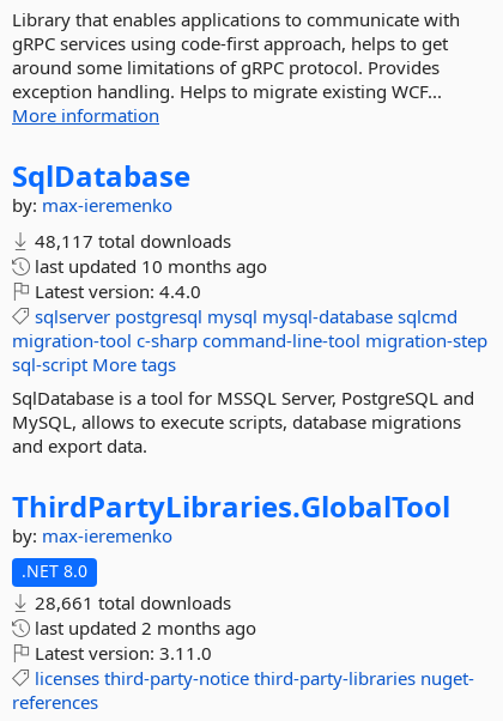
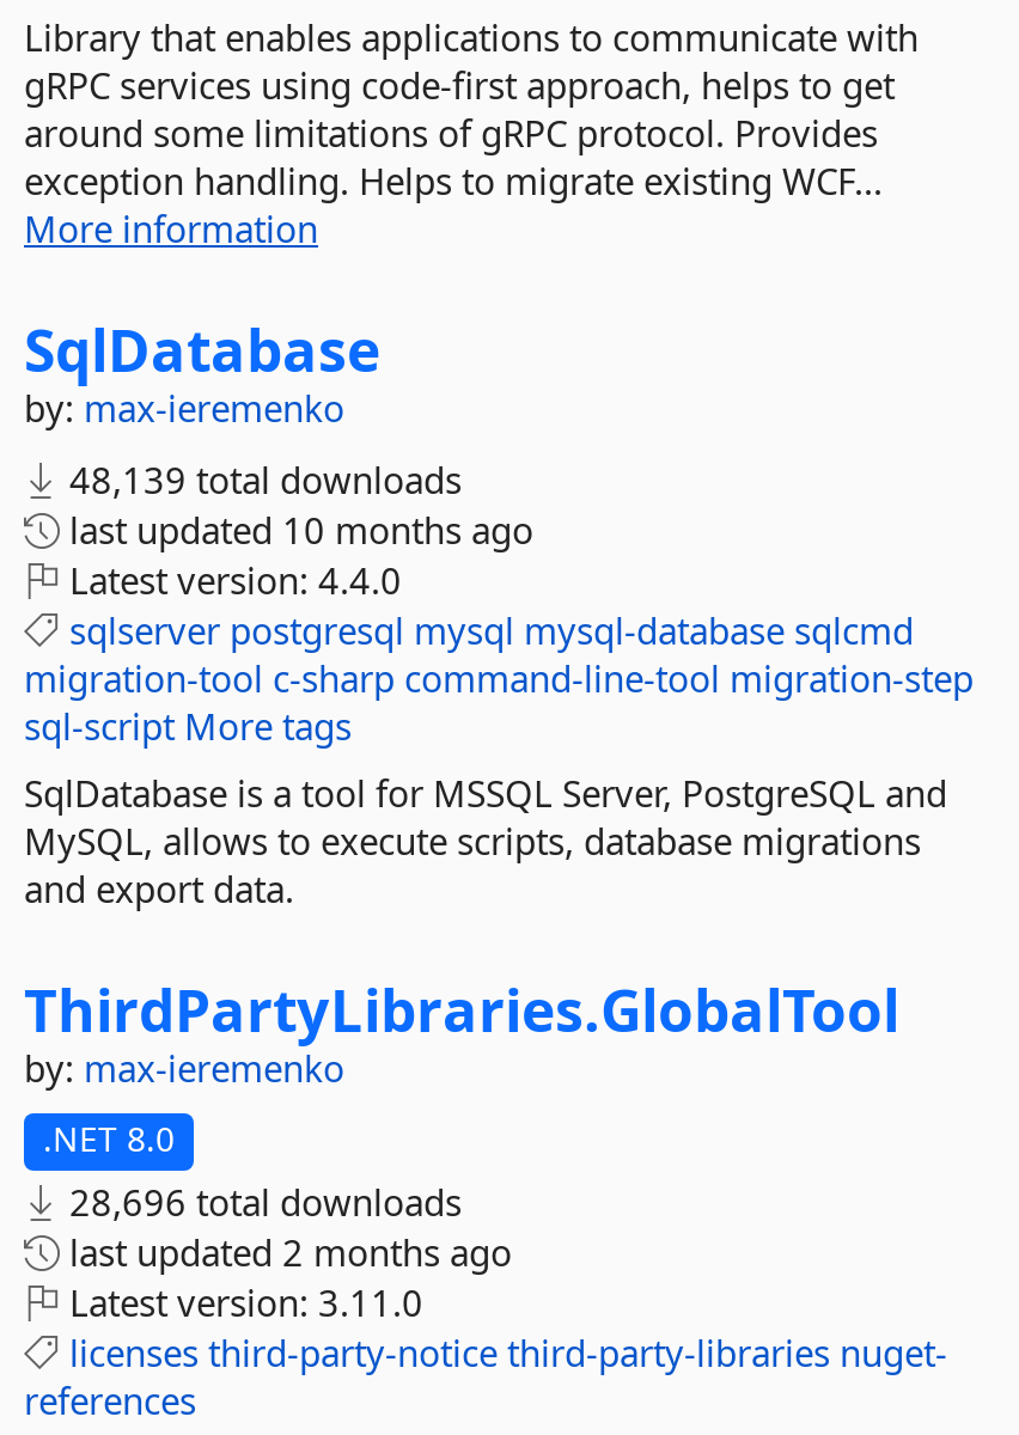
[30,229,231,253] 48,117 total downloads -> [60,456,462,503] 48,139 total downloads
[30,590,231,614] 28,661 total downloads -> [60,1178,462,1226] 28,696 total downloads

